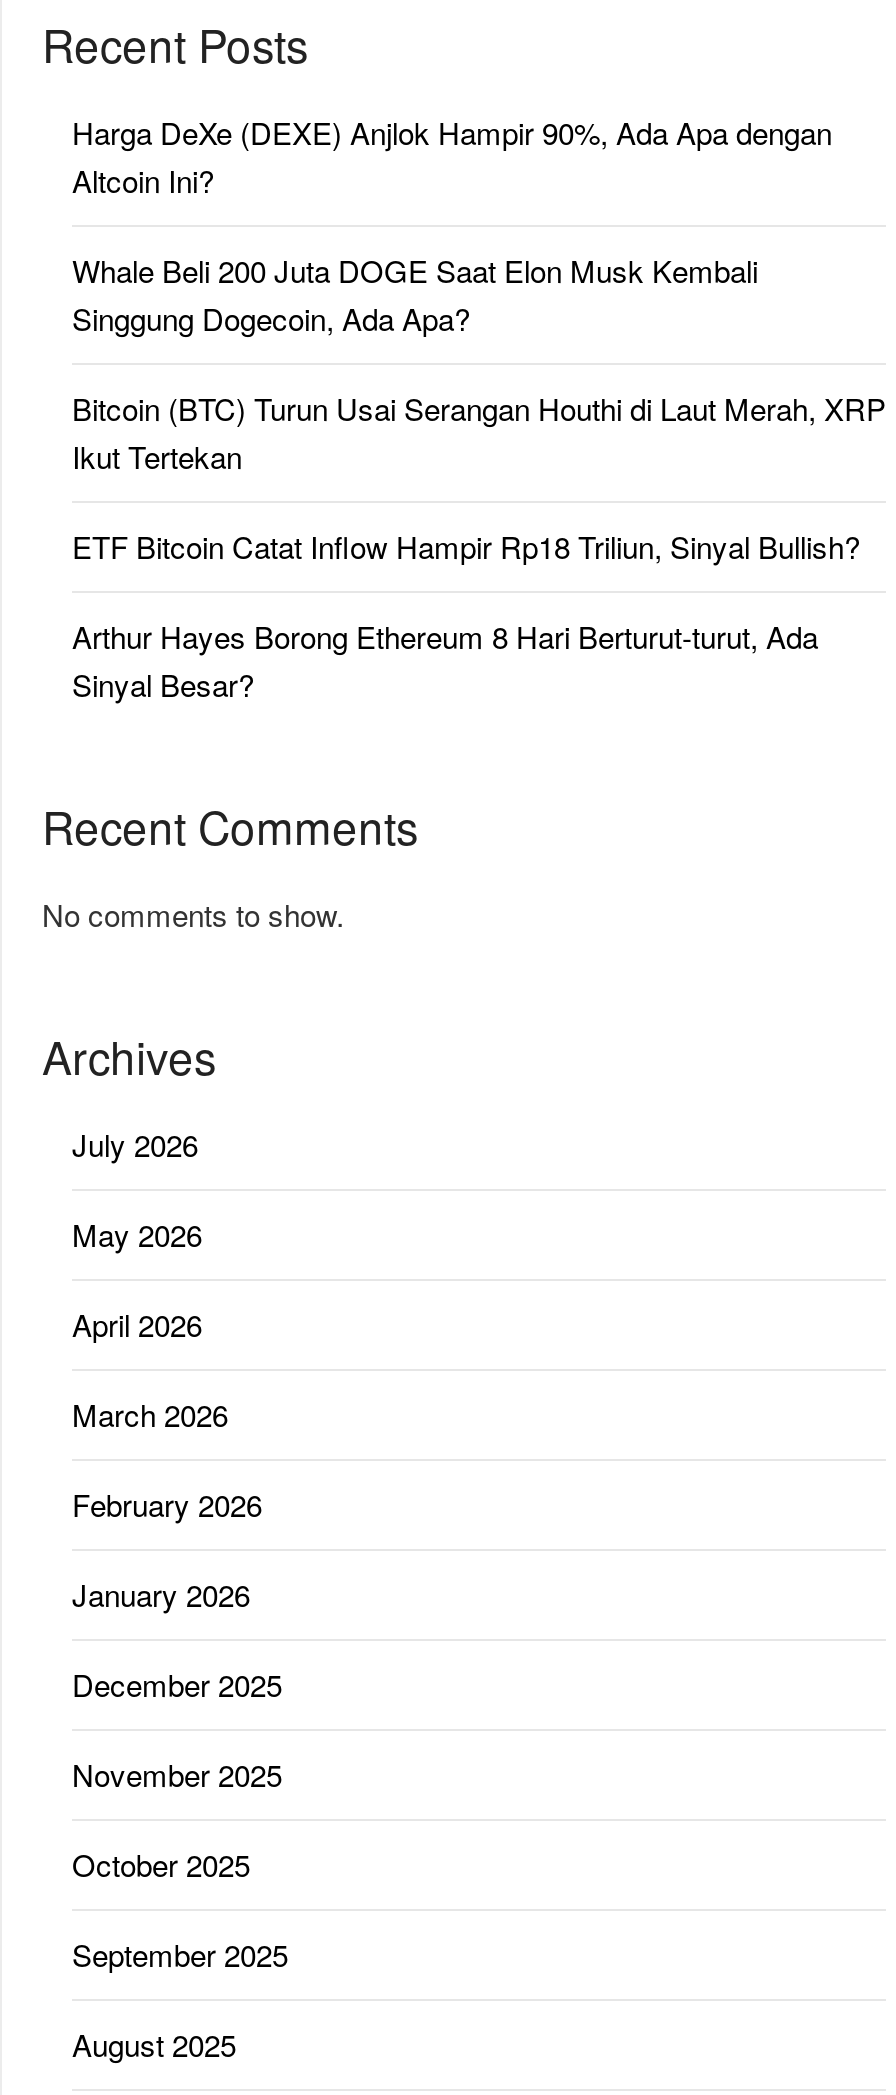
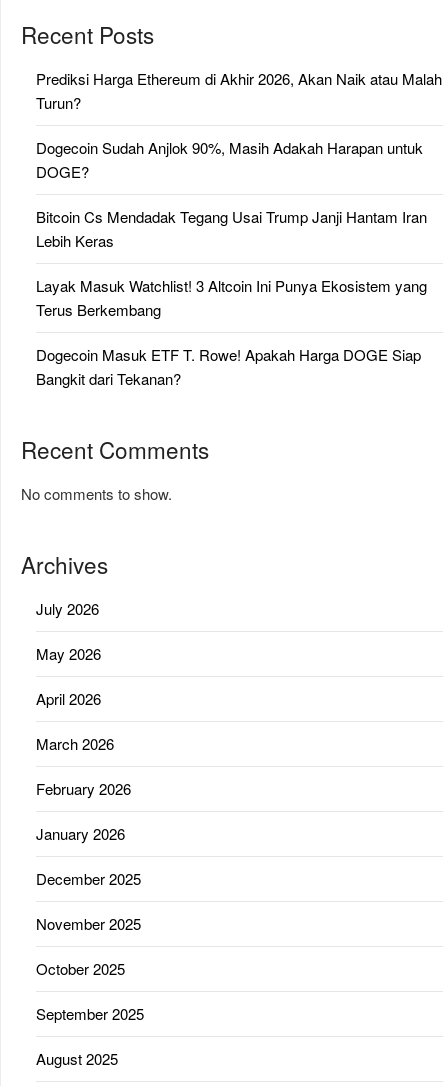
[72,111,832,201] Harga DeXe (DEXE) Anjlok Hampir 90%, Ada Apa dengan | Altcoin Ini? -> [36,68,442,113] Prediksi Harga Ethereum di Akhir 2026, Akan Naik atau Malah | Turun?
[72,249,758,339] Whale Beli 200 Juta DOGE Saat Elon Musk Kembali | Singgung Dogecoin, Ada Apa? -> [36,137,423,182] Dogecoin Sudah Anjlok 90%, Masih Adakah Harapan untuk | DOGE?
[72,387,886,477] Bitcoin (BTC) Turun Usai Serangan Houthi di Laut Merah, XRP | Ikut Tertekan -> [36,206,427,251] Bitcoin Cs Mendadak Tegang Usai Trump Janji Hantam Iran | Lebih Keras
[72,525,860,567] ETF Bitcoin Catat Inflow Hampir Rp18 Triliun, Sinyal Bullish? -> [36,275,427,320] Layak Masuk Watchlist! 3 Altcoin Ini Punya Ekosistem yang | Terus Berkembang
[72,615,818,705] Arthur Hayes Borong Ethereum 8 Hari Berturut-turut, Ada | Sinyal Besar? -> [36,344,421,389] Dogecoin Masuk ETF T. Rowe! Apakah Harga DOGE Siap | Bangkit dari Tekanan?

